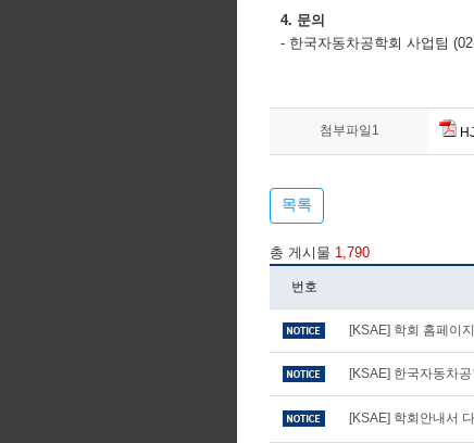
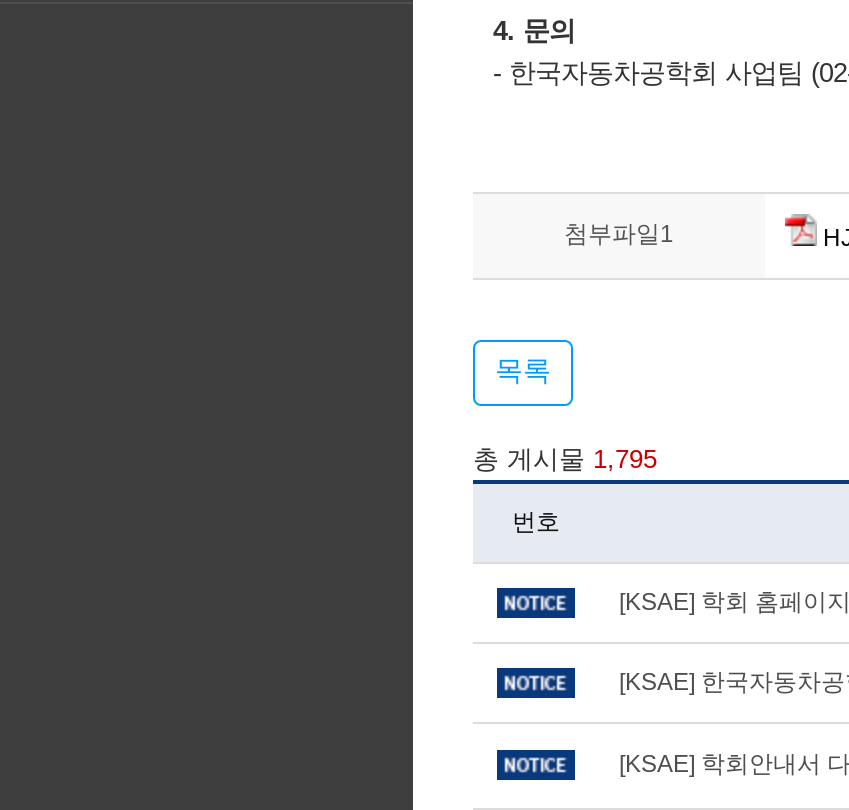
[270,244,370,261] 총 게시물 1,790 -> [473,444,657,474] 총 게시물 1,795

